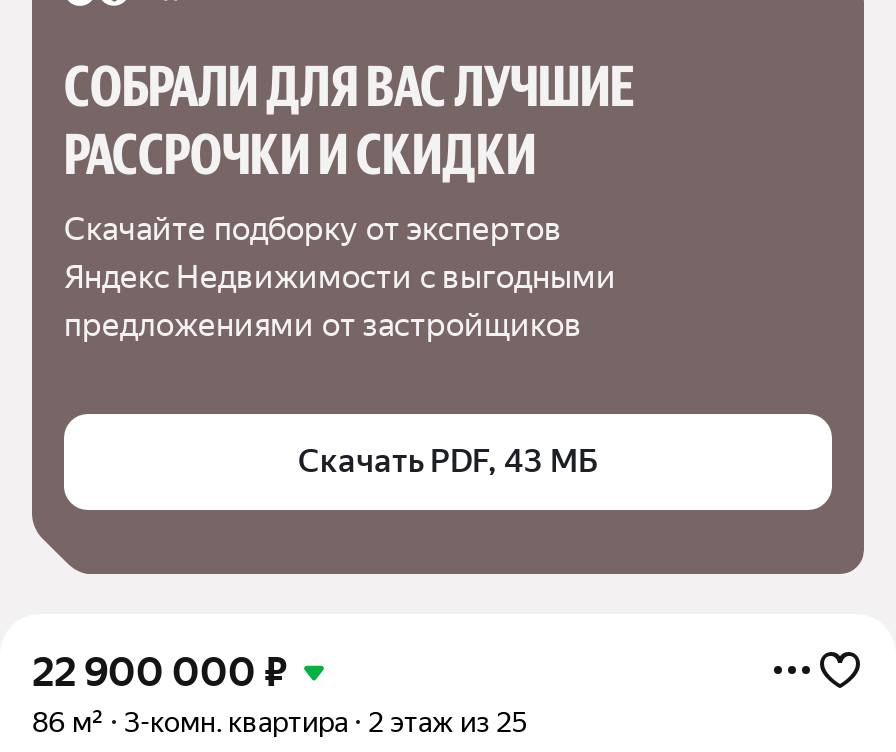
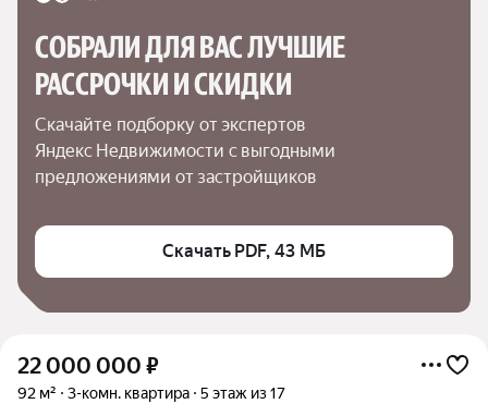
[32,648,288,696] 22 900 000 ₽ -> [17,353,159,379] 22 000 000 ₽
[32,706,104,738] 86 м² -> [17,385,57,402] 92 м²
[368,706,528,738] 2 этаж из 25 -> [200,385,285,402] 5 этаж из 17

